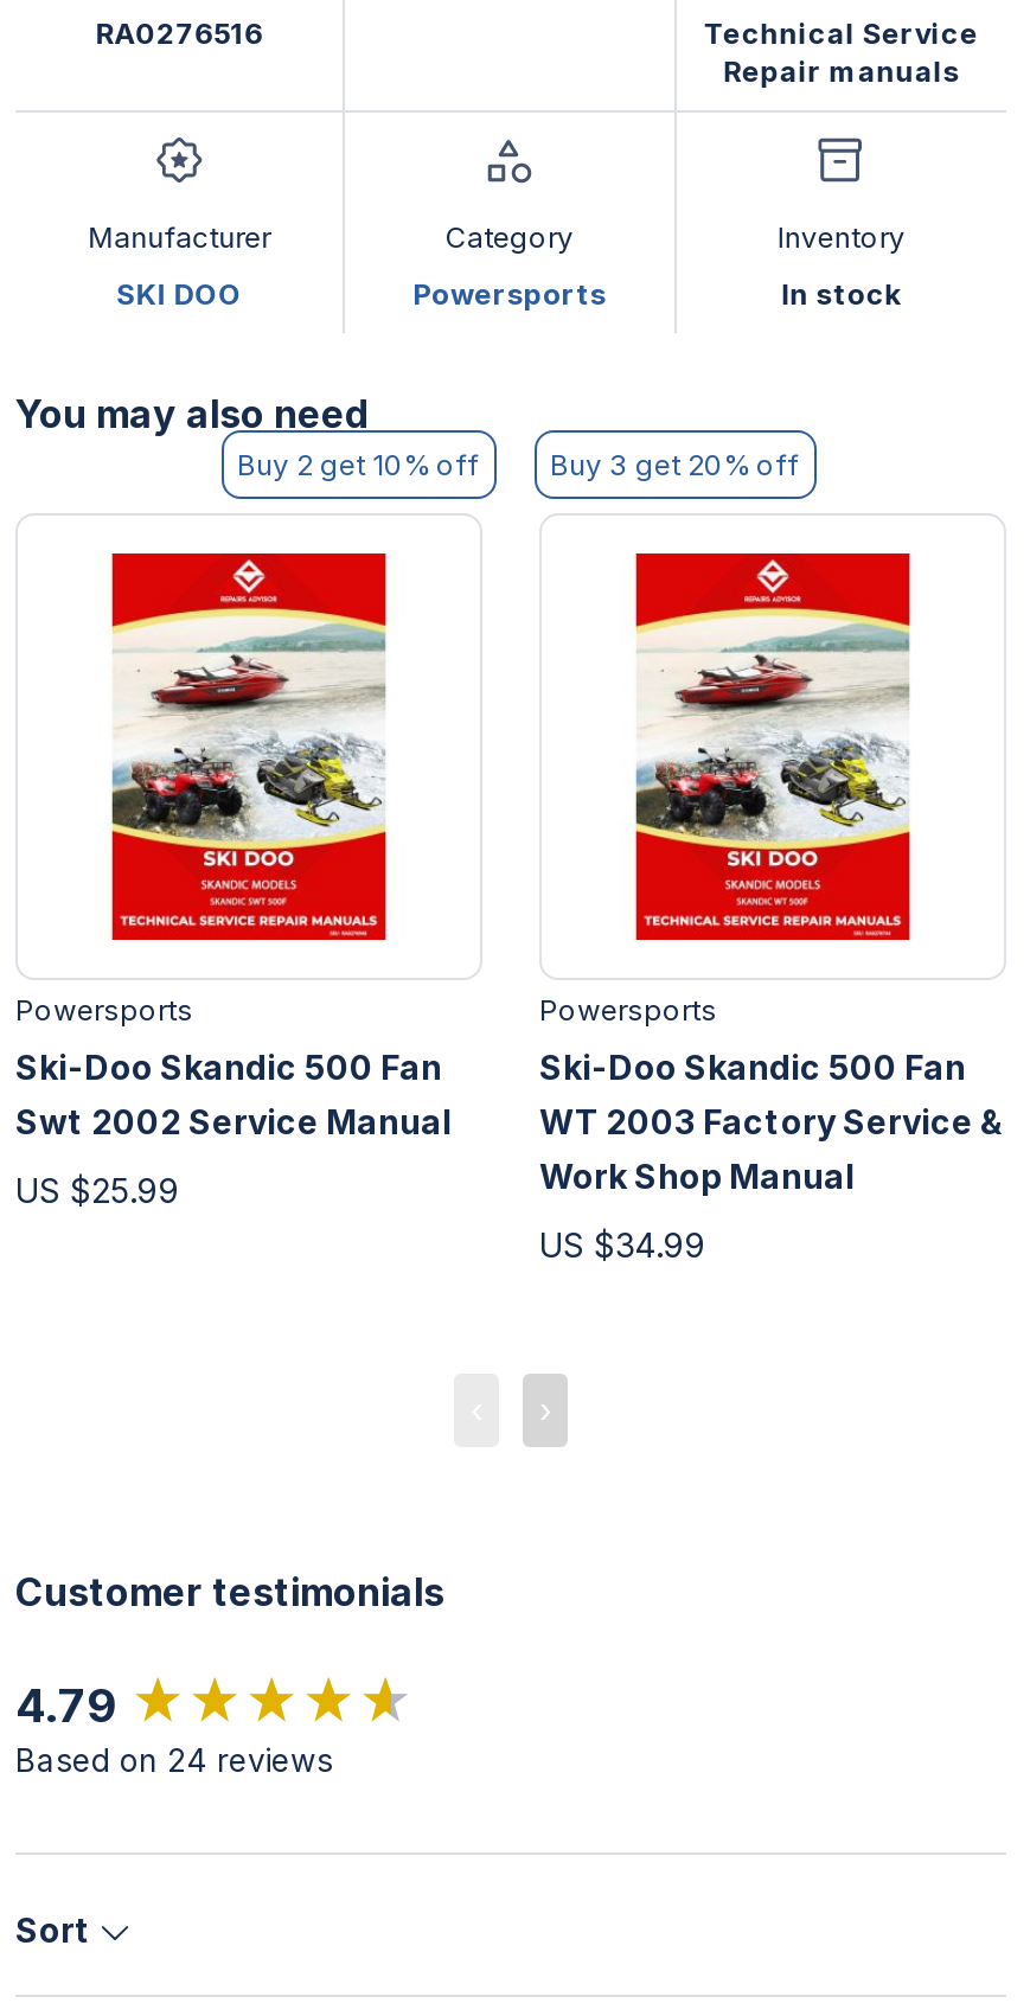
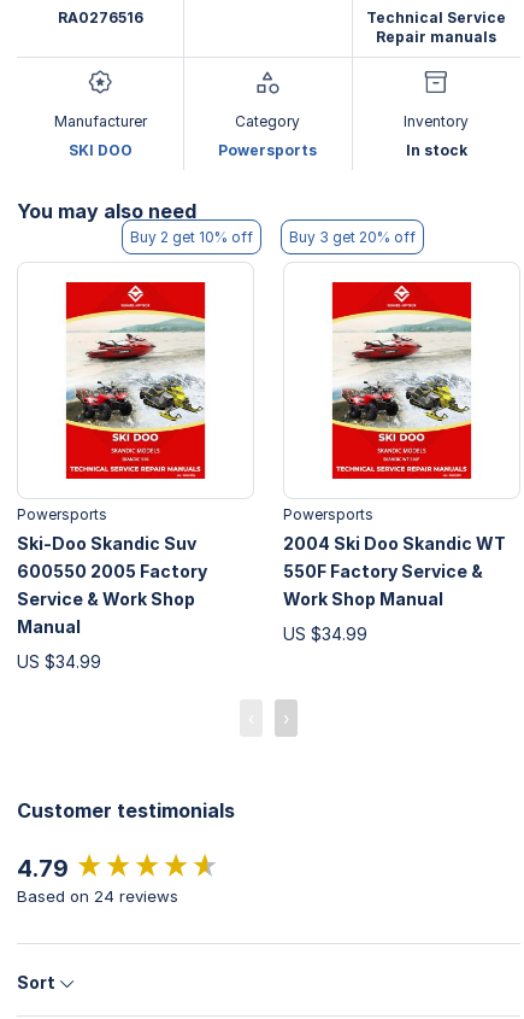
[15,1046,452,1141] Ski-Doo Skandic 500 Fan | Swt 2002 Service Manual -> [17,533,207,636] Ski-Doo Skandic Suv | 600550 2005 Factory | Service & Work Shop | Manual
[539,1046,1004,1141] Ski-Doo Skandic 500 Fan | WT 2003 Factory Service & -> [283,533,506,581] 2004 Ski Doo Skandic WT | 550F Factory Service &
[15,1169,179,1209] US $25.99 -> [17,651,101,671] US $34.99

